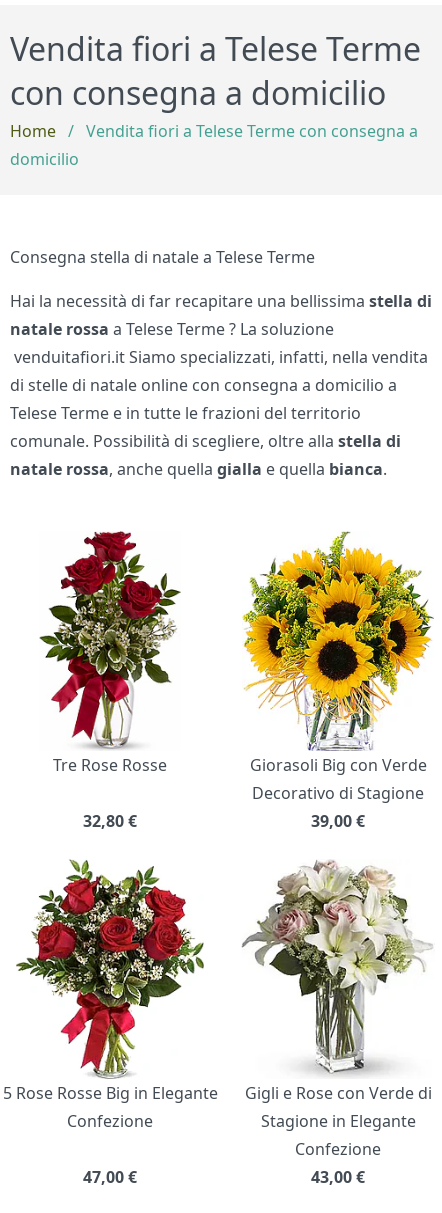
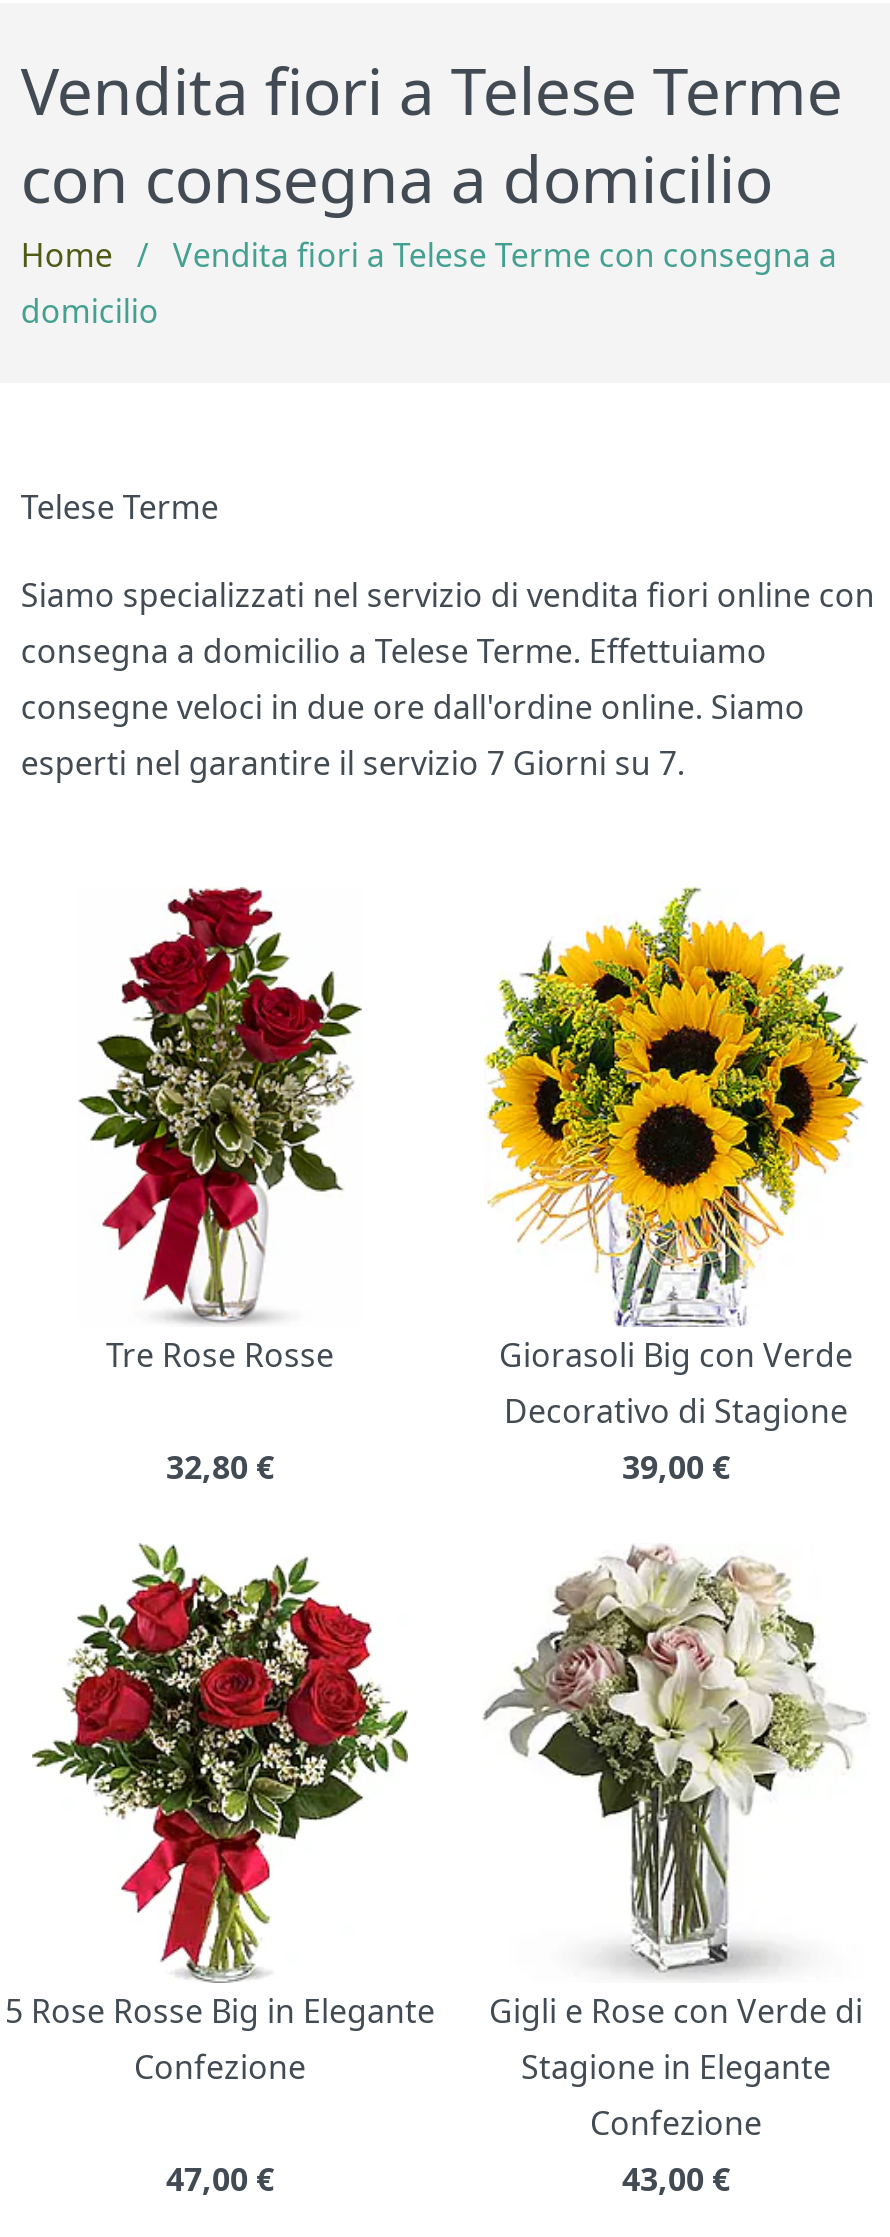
[10,246,315,268] Consegna stella di natale a Telese Terme -> [21,486,219,530] Telese Terme
[10,290,432,480] Hai la necessità di far recapitare una bellissima stella di | natale rossa a Telese Terme ? La soluzione | venduitafiori.it Siamo specializzati, infatti, nella vendita | di stelle di natale online con consegna a domicilio a | Telese Terme e in tutte le frazioni del territorio | comunale. Possibilità di scegliere, oltre alla stella di | natale rossa, anche quella gialla e quella bianca. -> [21,574,875,786] Siamo specializzati nel servizio di vendita fiori online con | consegna a domicilio a Telese Terme. Effettuiamo | consegne veloci in due ore dall'ordine online. Siamo | esperti nel garantire il servizio 7 Giorni su 7.

